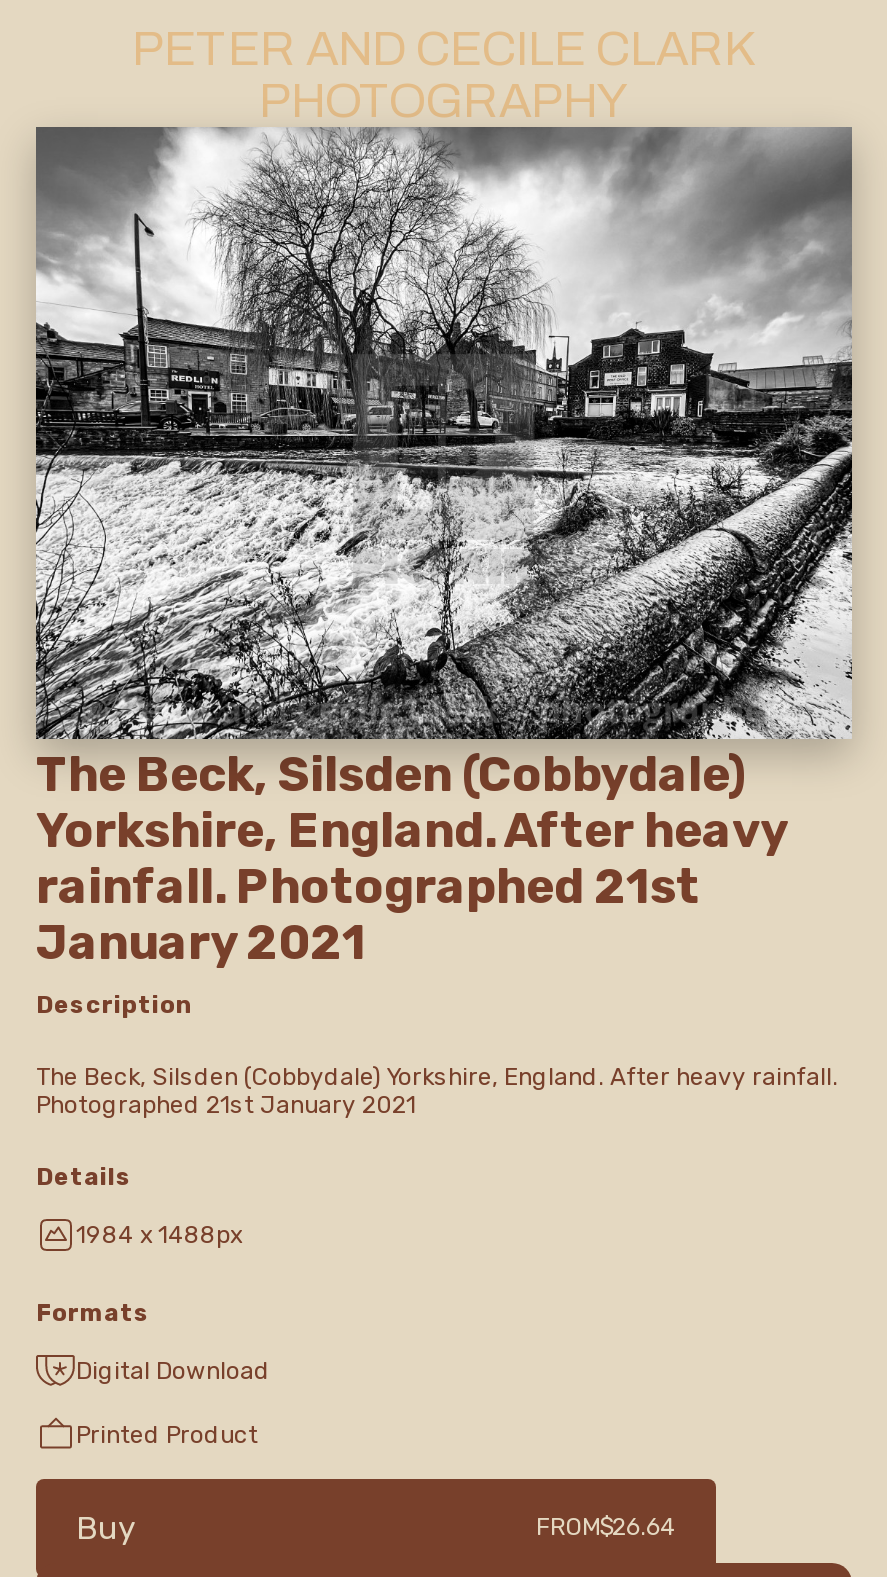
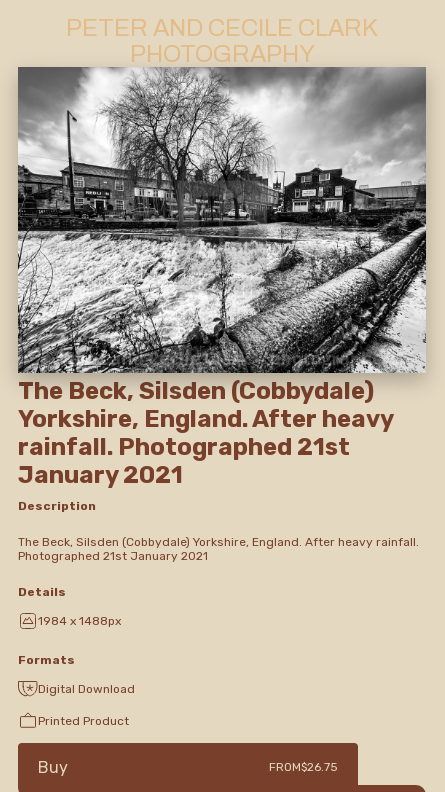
[536,1514,676,1542] FROM$26.64 -> [269,760,338,774] FROM$26.75

